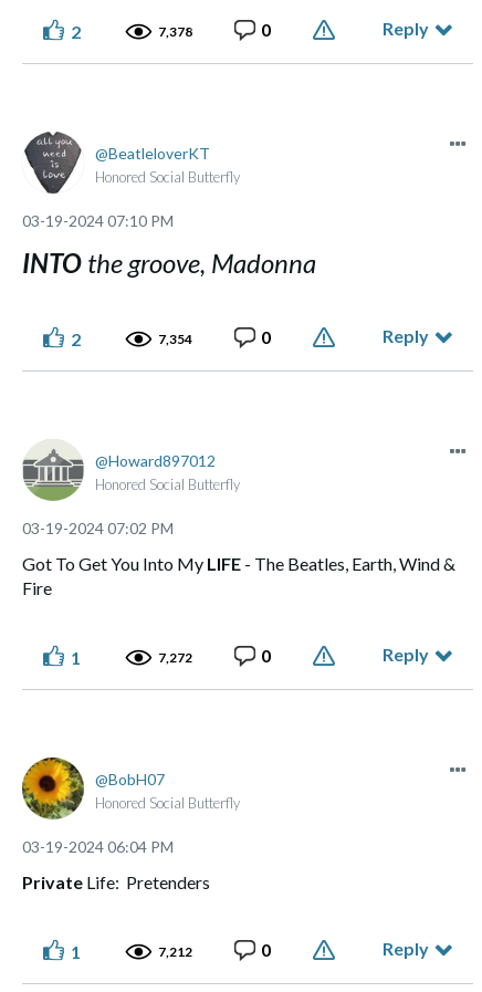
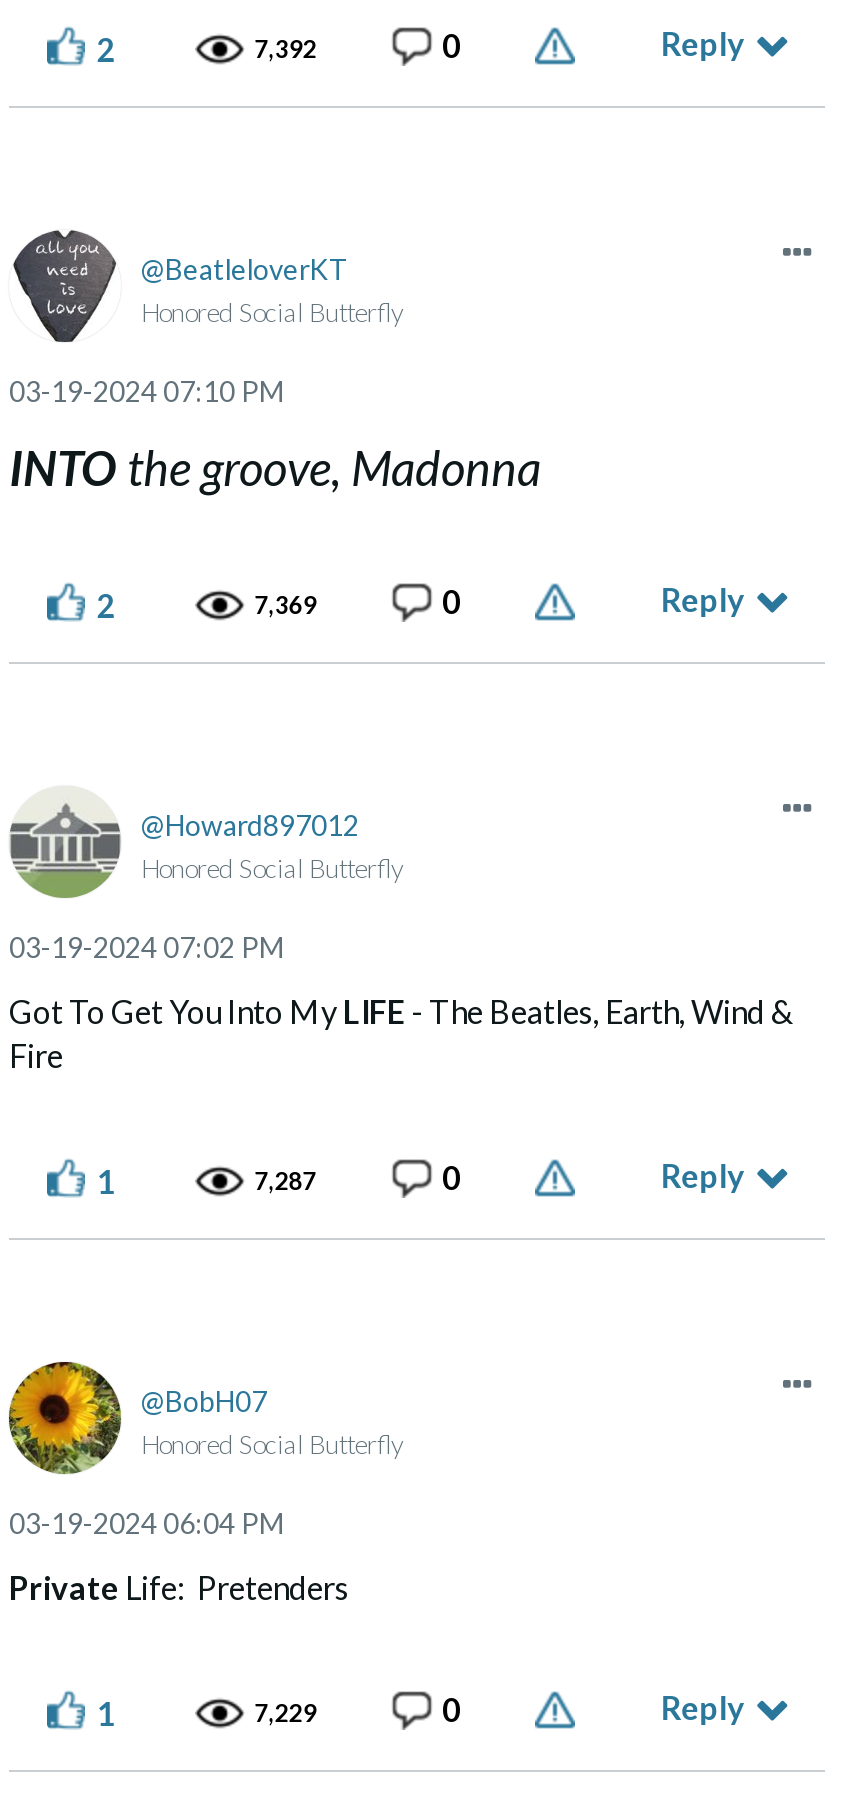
[158,23,192,39] 7,378 -> [254,33,316,63] 7,392
[158,330,192,347] 7,354 -> [254,589,316,619] 7,369
[158,649,192,665] 7,272 -> [254,1165,316,1195] 7,287
[158,943,192,960] 7,212 -> [254,1697,316,1727] 7,229

